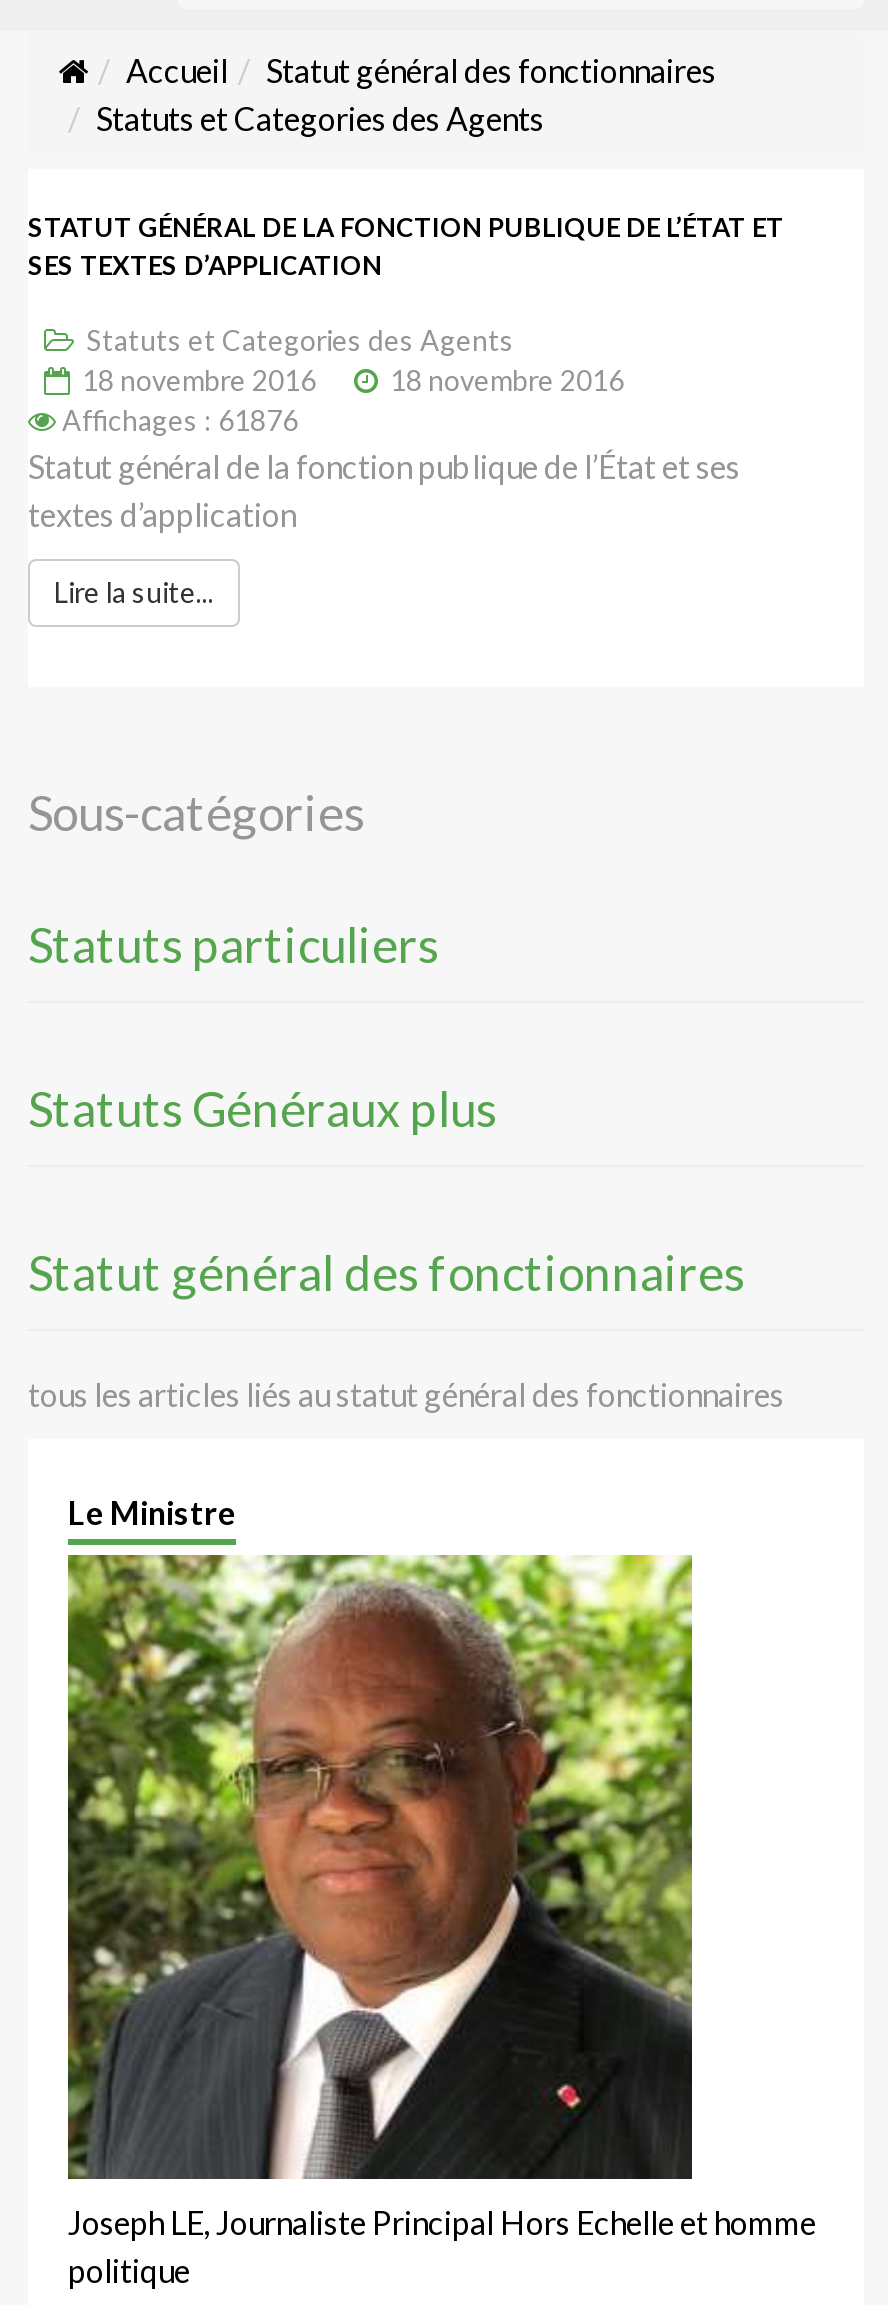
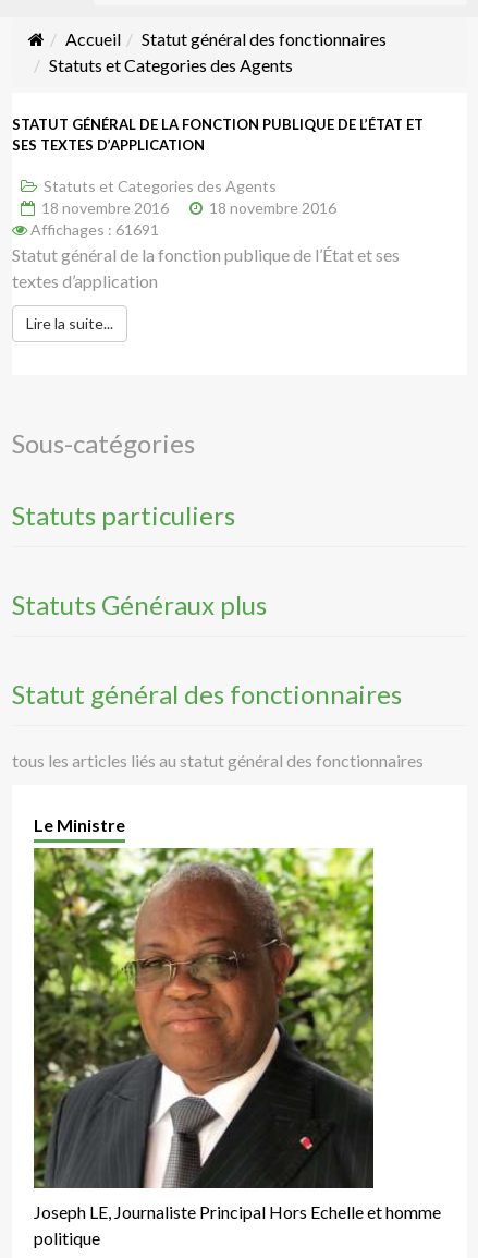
[62,403,298,437] Affichages : 61876 -> [30,220,159,239] Affichages : 61691

